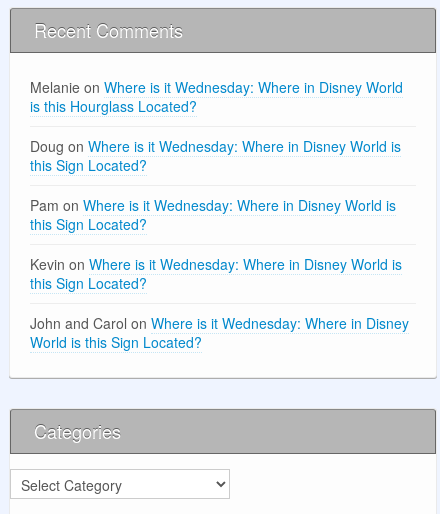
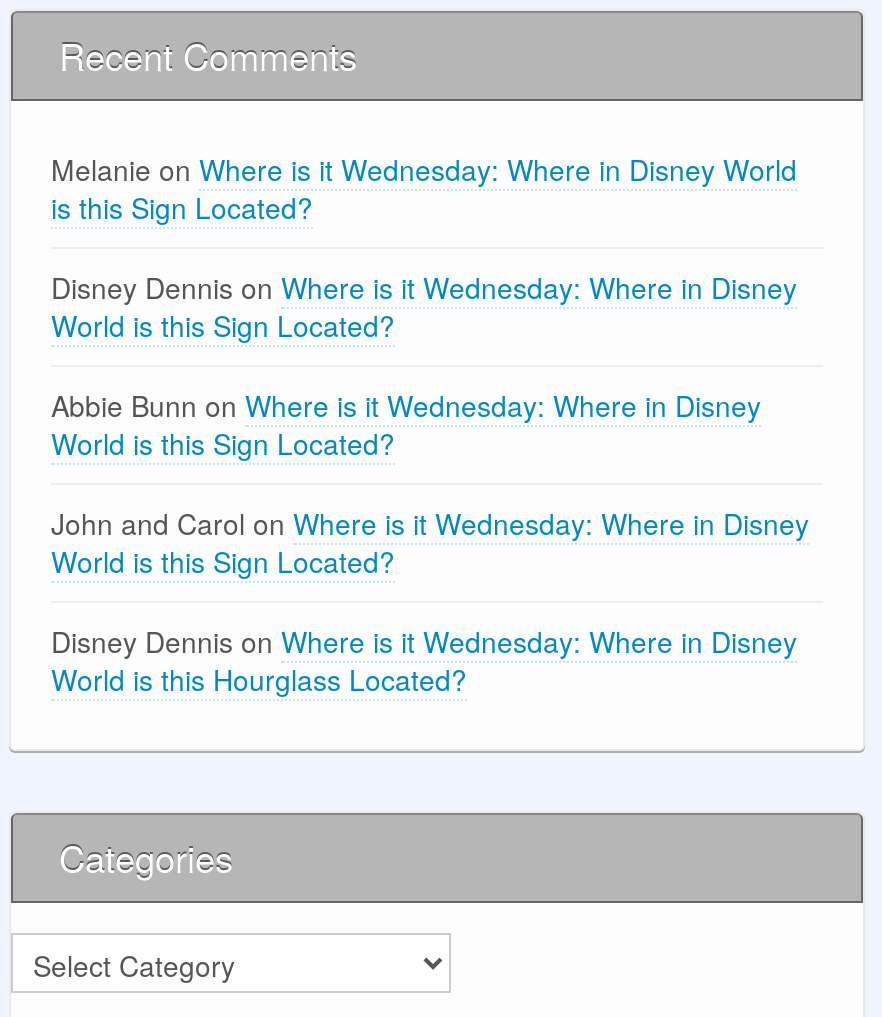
[30,96,402,293] is this Hourglass Located? | Doug on Where is it Wednesday: Where in Disney World is | this Sign Located? | Pam on Where is it Wednesday: Where in Disney World is | this Sign Located? | Kevin on Where is it Wednesday: Where in Disney World is | this Sign Located? -> [51,187,797,463] is this Sign Located? | Disney Dennis on Where is it Wednesday: Where in Disney | World is this Sign Located? | Abbie Bunn on Where is it Wednesday: Where in Disney | World is this Sign Located?
moved [30,313,409,352] -> [51,503,809,581]: John and Carol on Where is it Wednesday: Where in Disney | World is this Sign Located?
none -> [51,621,797,699] Disney Dennis on Where is it Wednesday: Where in Disney | World is this Hourglass Located?

